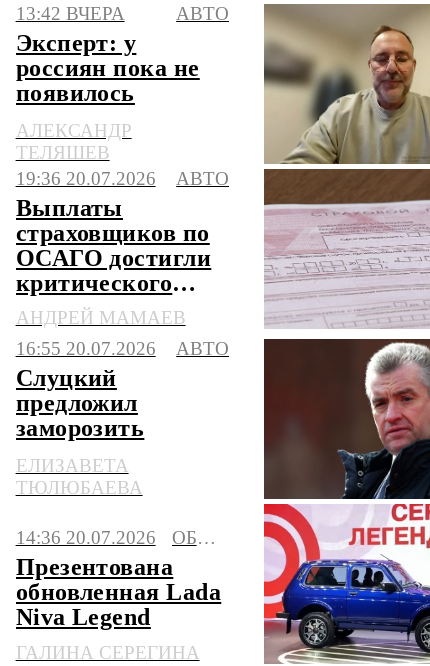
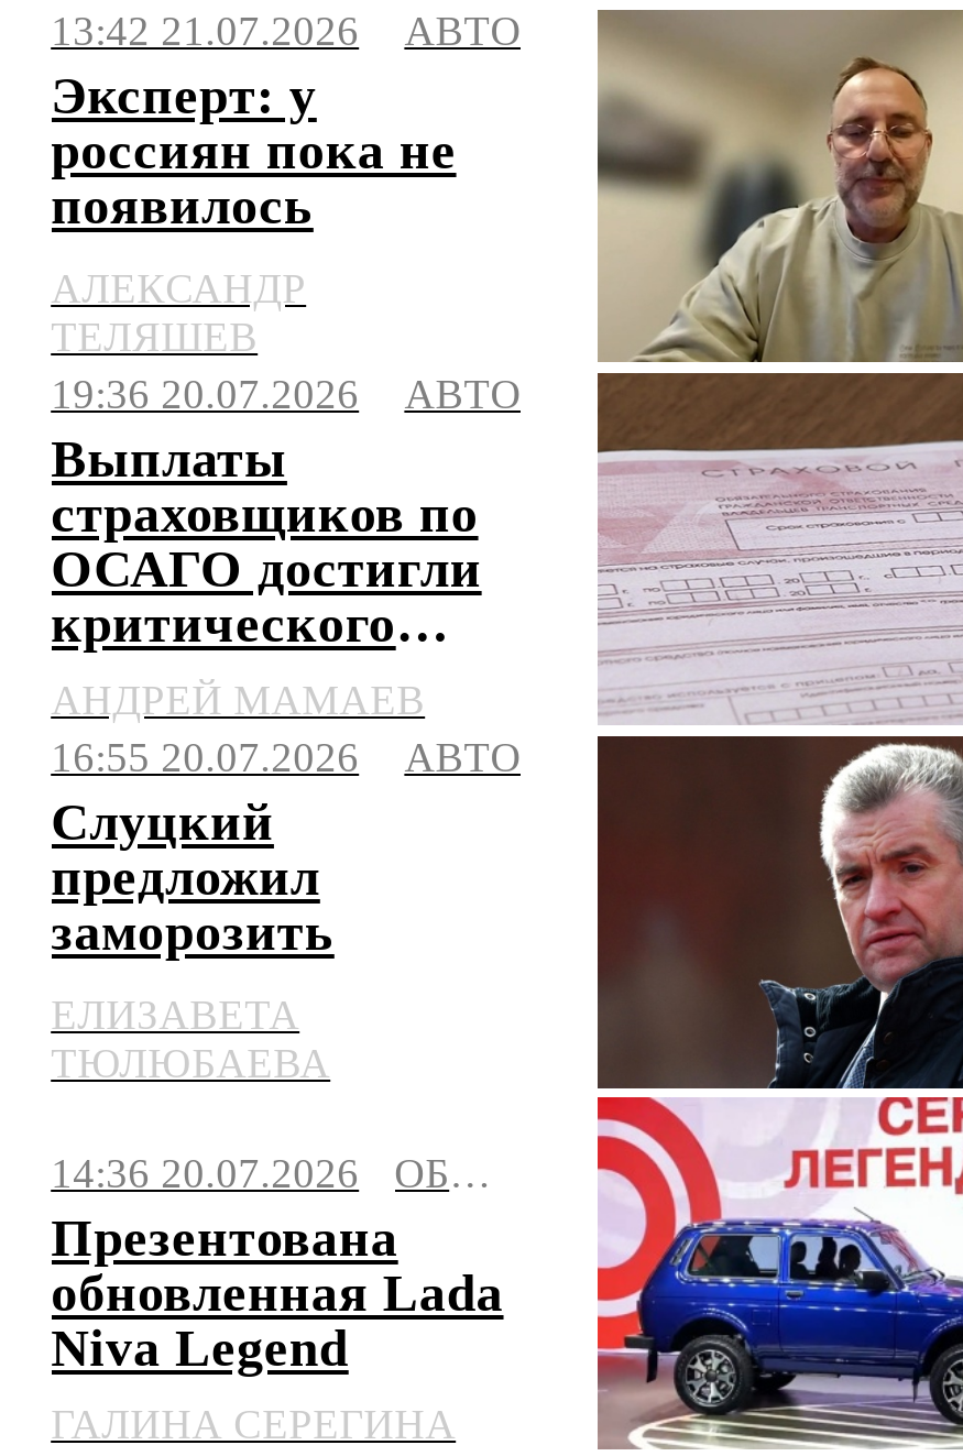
[16,3,125,24] 13:42 ВЧЕРА -> [51,7,359,54] 13:42 21.07.2026

